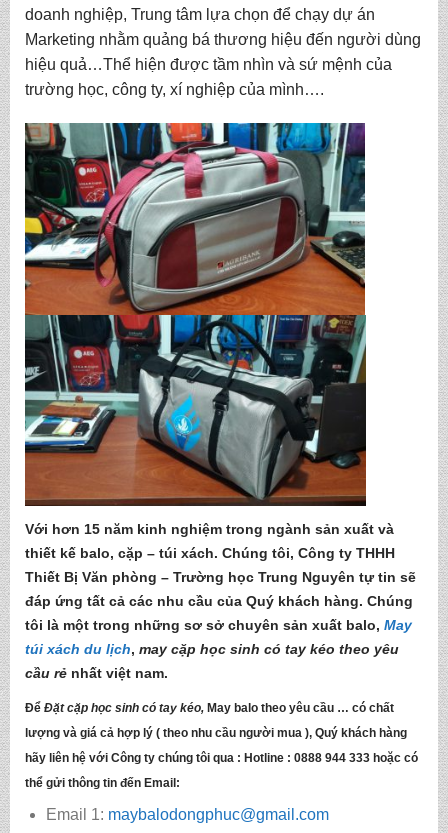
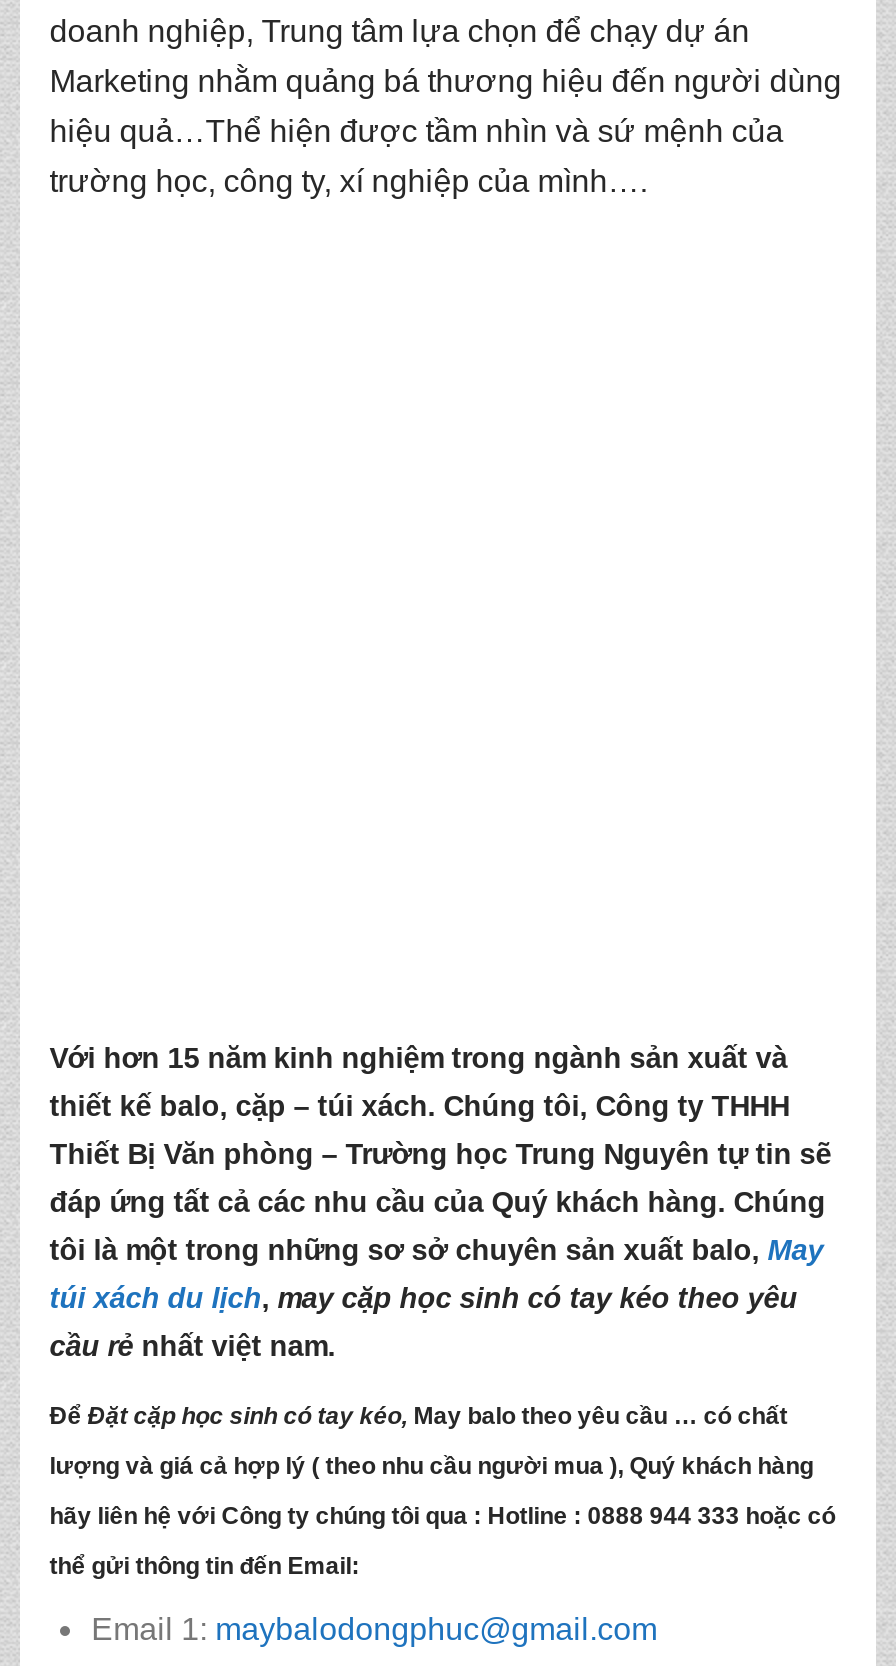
[24,122,367,507] [image] -> none

